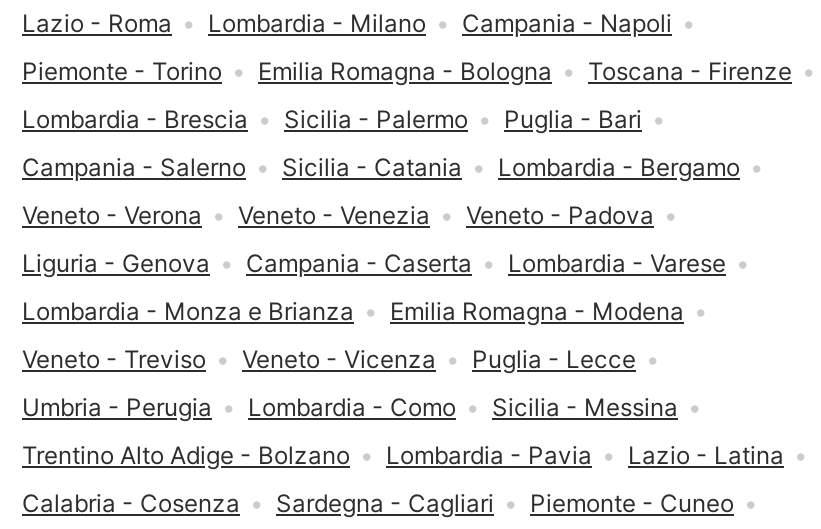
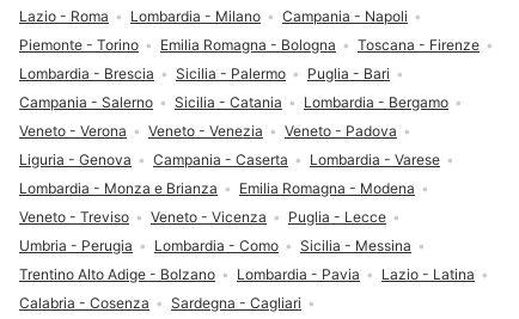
[530,489,734,519] Piemonte - Cuneo -> none

